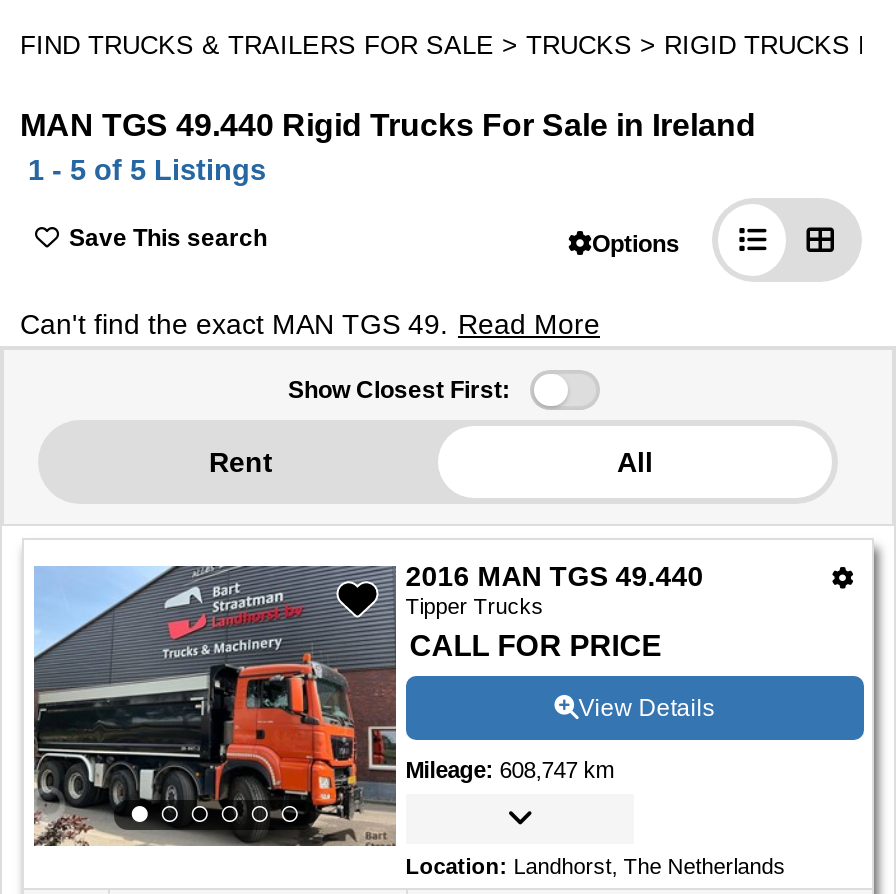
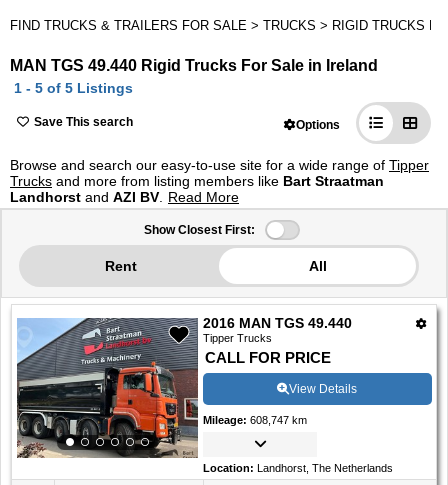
[20,308,600,340] Can't find the exact MAN TGS 49. Read More -> [10,157,429,205] Browse and search our easy-to-use site for a wide range of Tipper | Trucks and more from listing members like Bart Straatman | Landhorst and AZI BV. Read More

